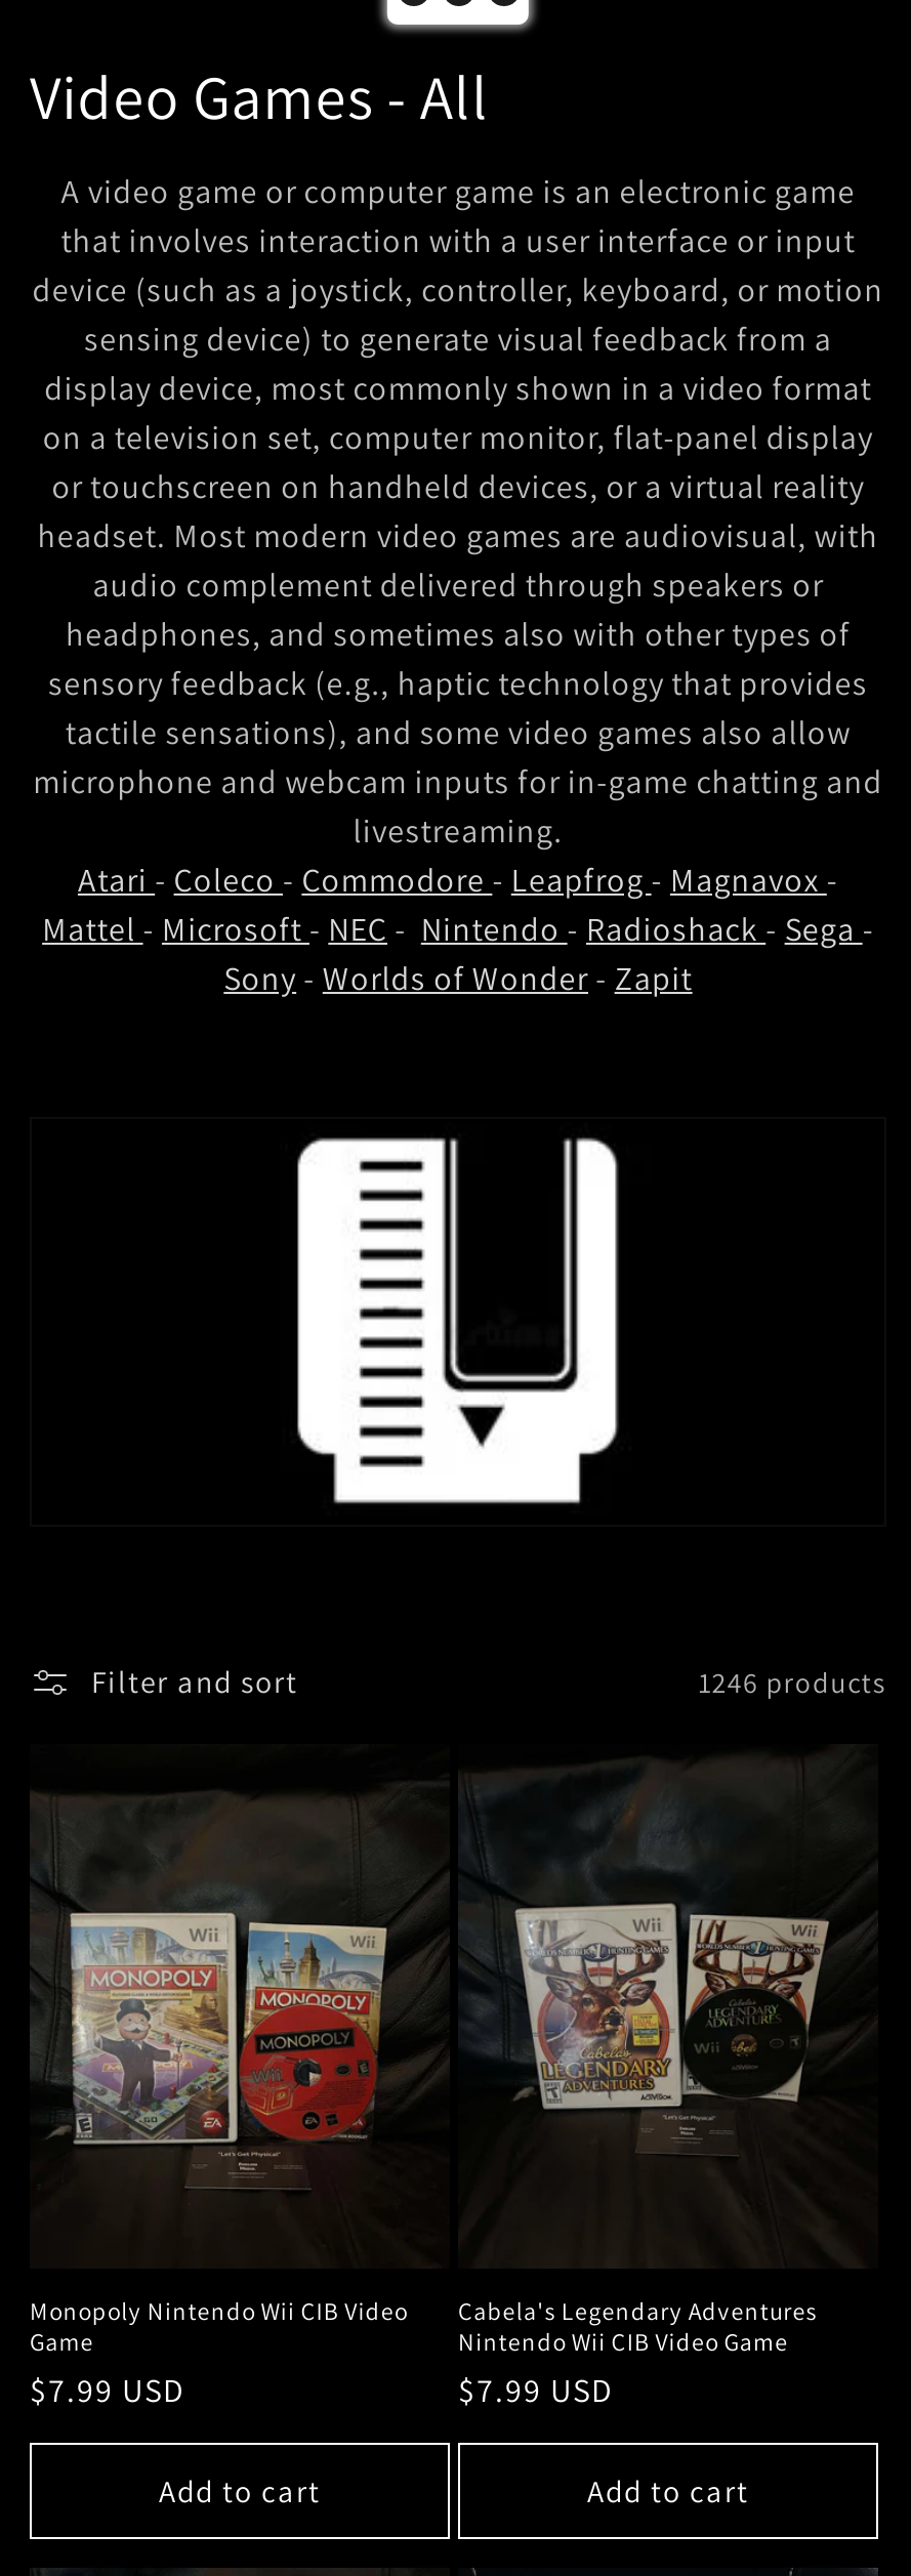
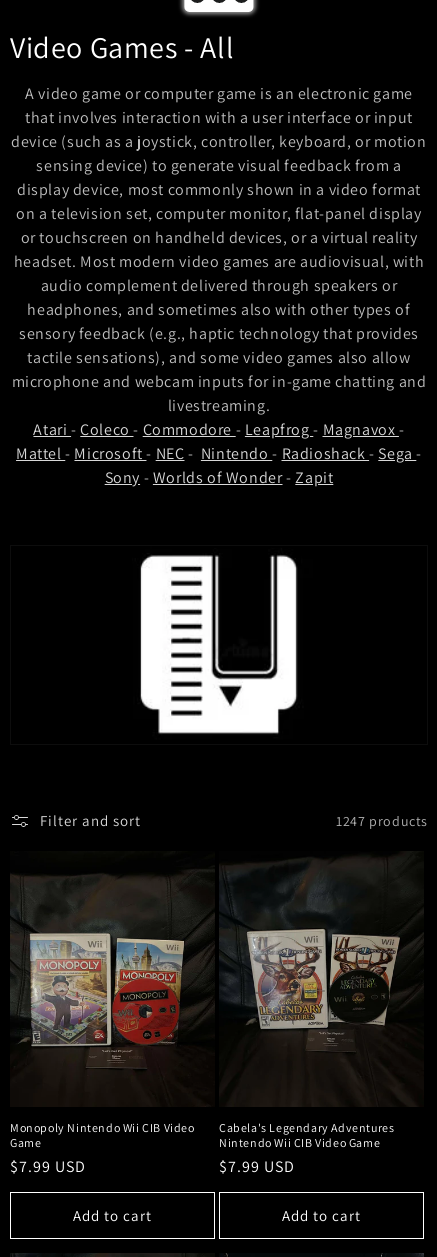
[698,1663,886,1700] 1246 products -> [336,811,428,829] 1247 products

